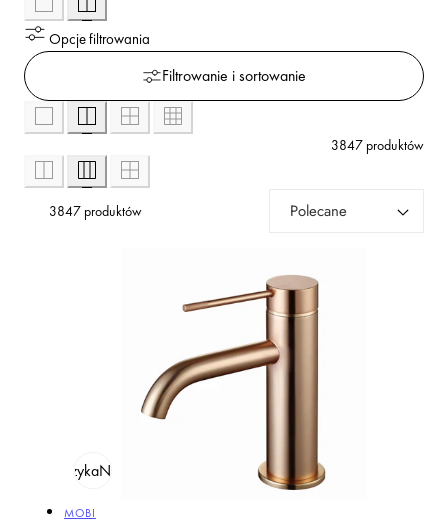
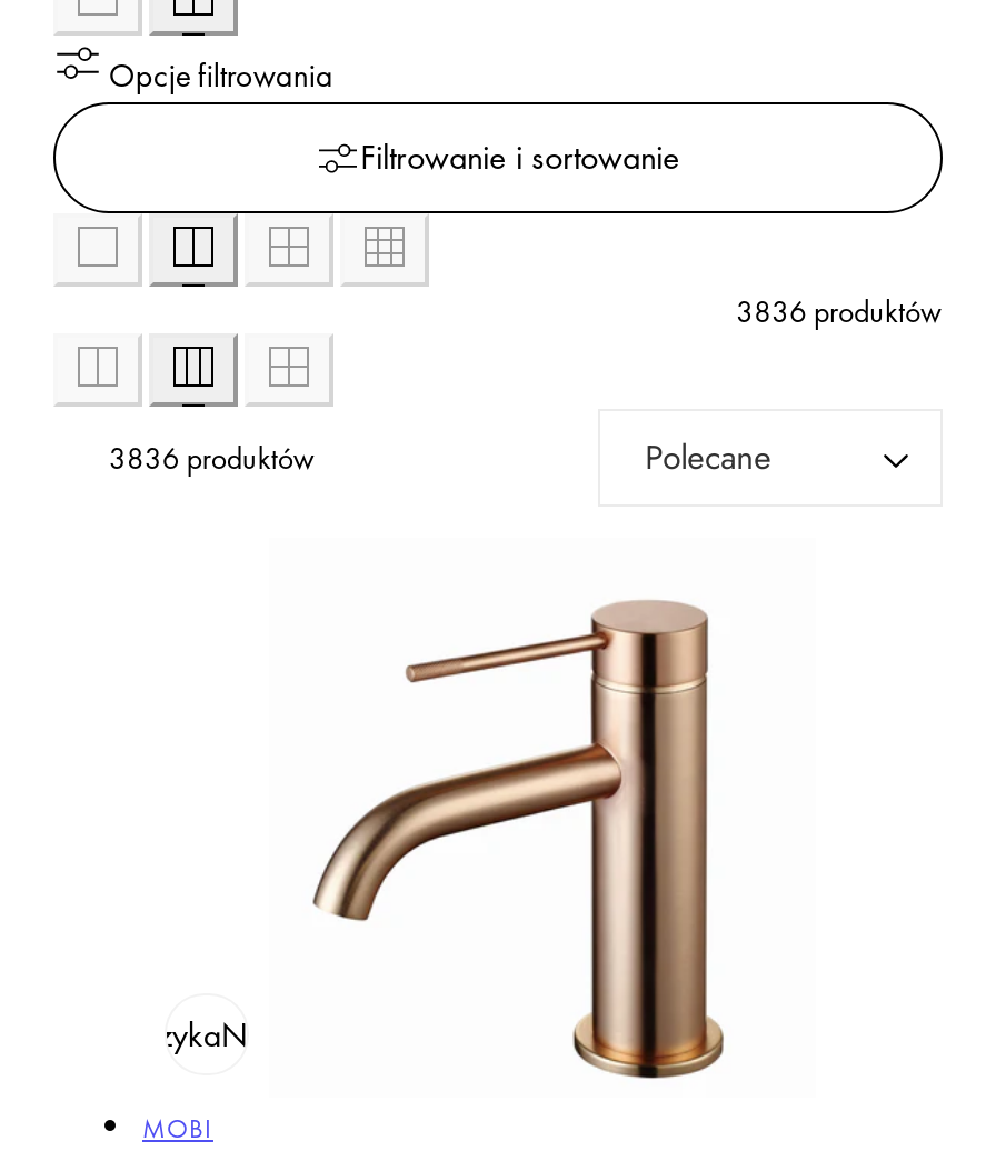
[331,136,424,154] 3847 produktów -> [736,290,943,330] 3836 produktów
[49,201,142,219] 3847 produktów -> [109,437,315,477] 3836 produktów

